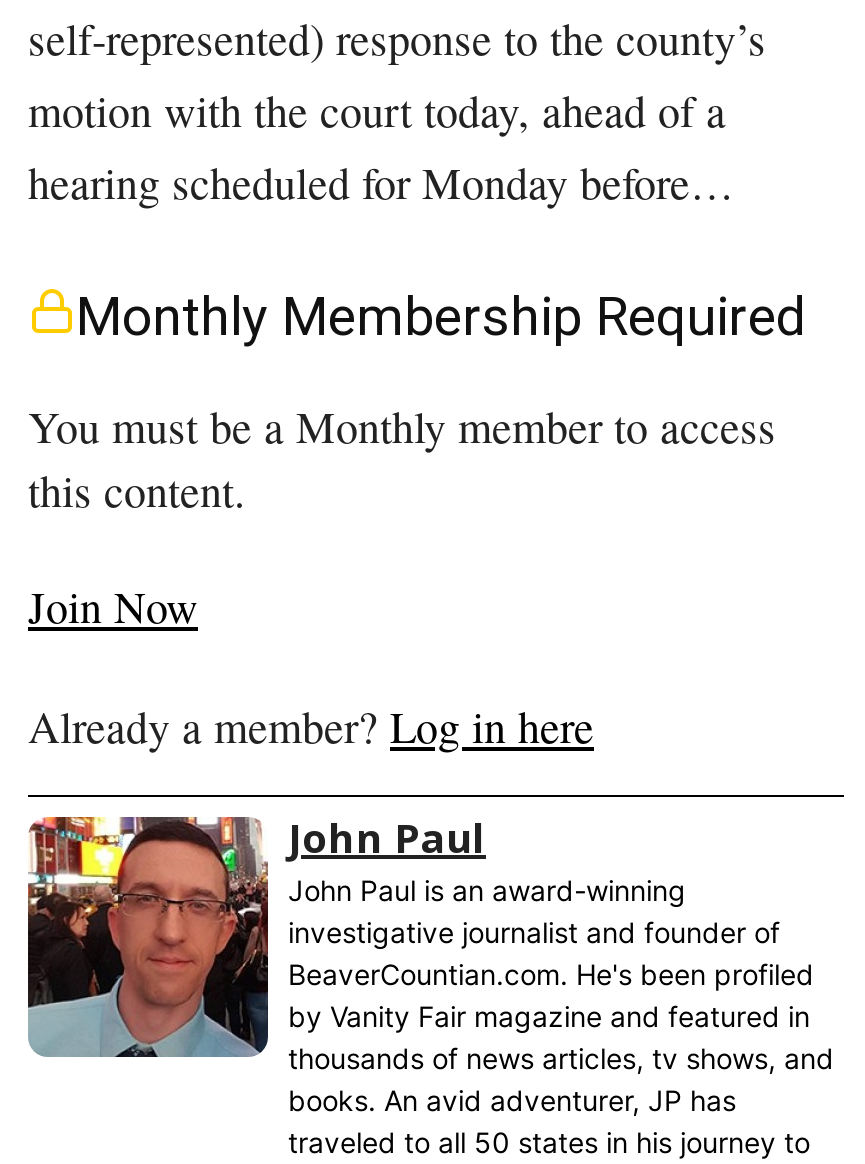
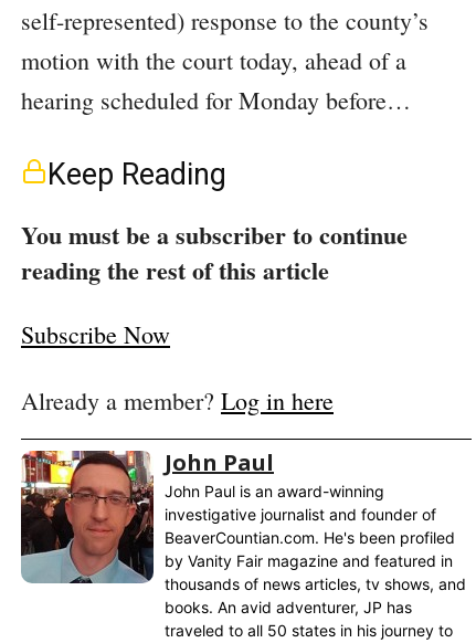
[76,285,806,349] Monthly Membership Required -> [47,157,226,193] Keep Reading
[28,397,776,519] You must be a Monthly member to access | this content. -> [21,217,408,289] You must be a subscriber to continue | reading the rest of this article
[28,577,198,635] Join Now -> [21,319,170,351] Subscribe Now

